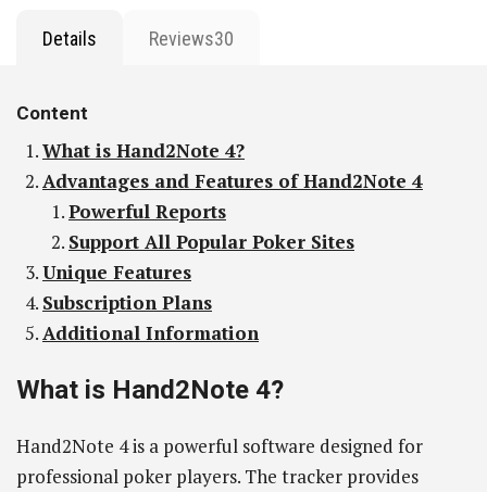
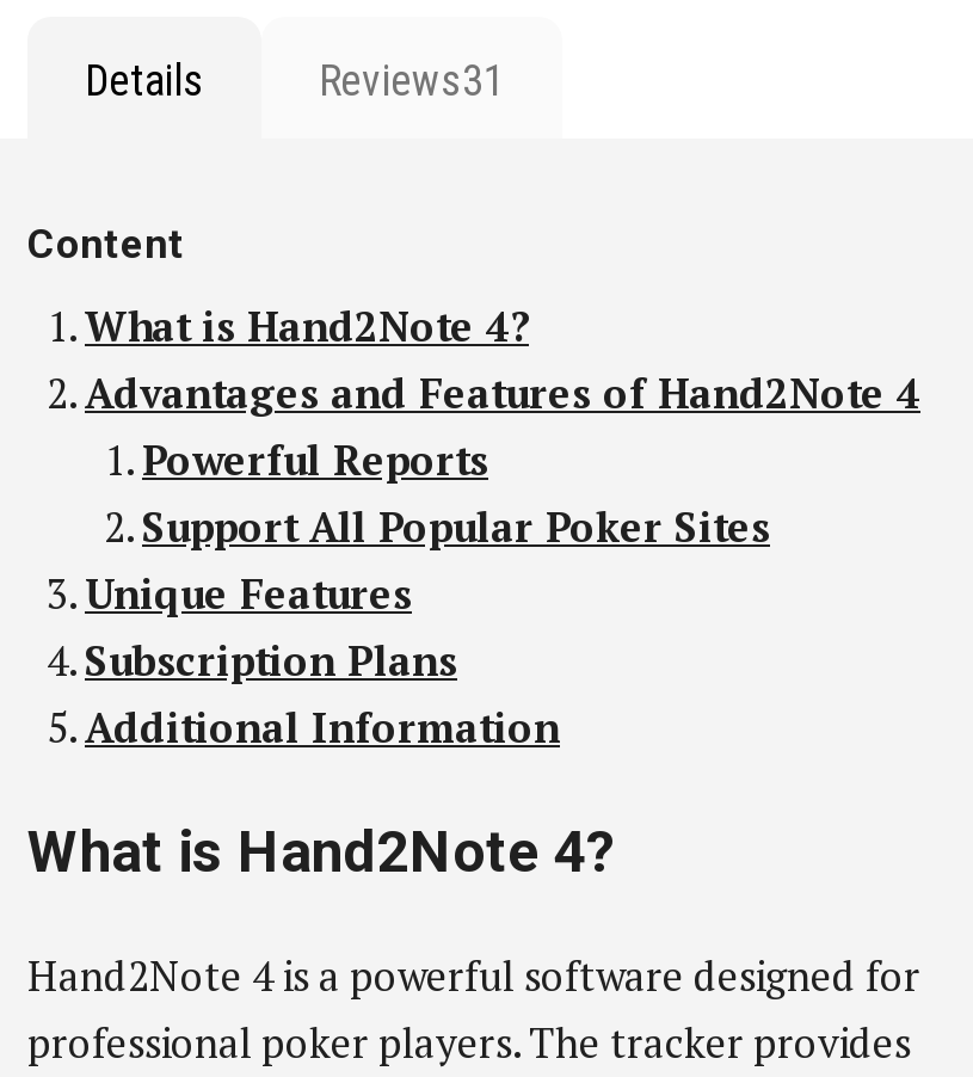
[149,28,234,50] Reviews30 -> [319,56,505,106] Reviews31

